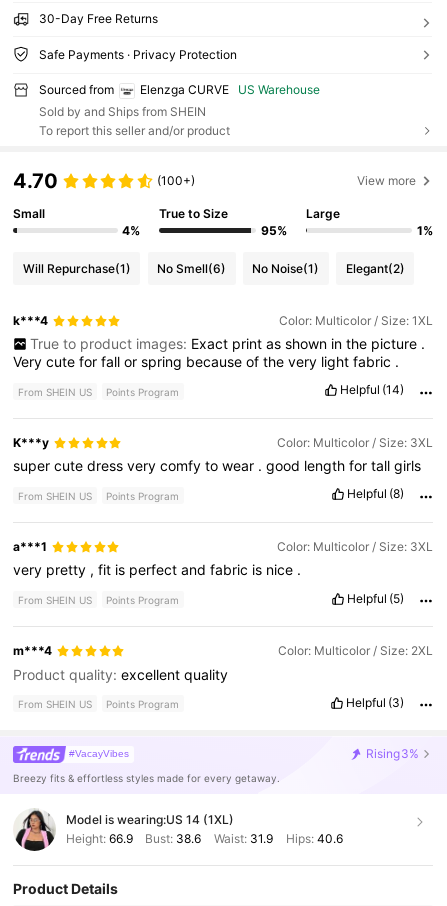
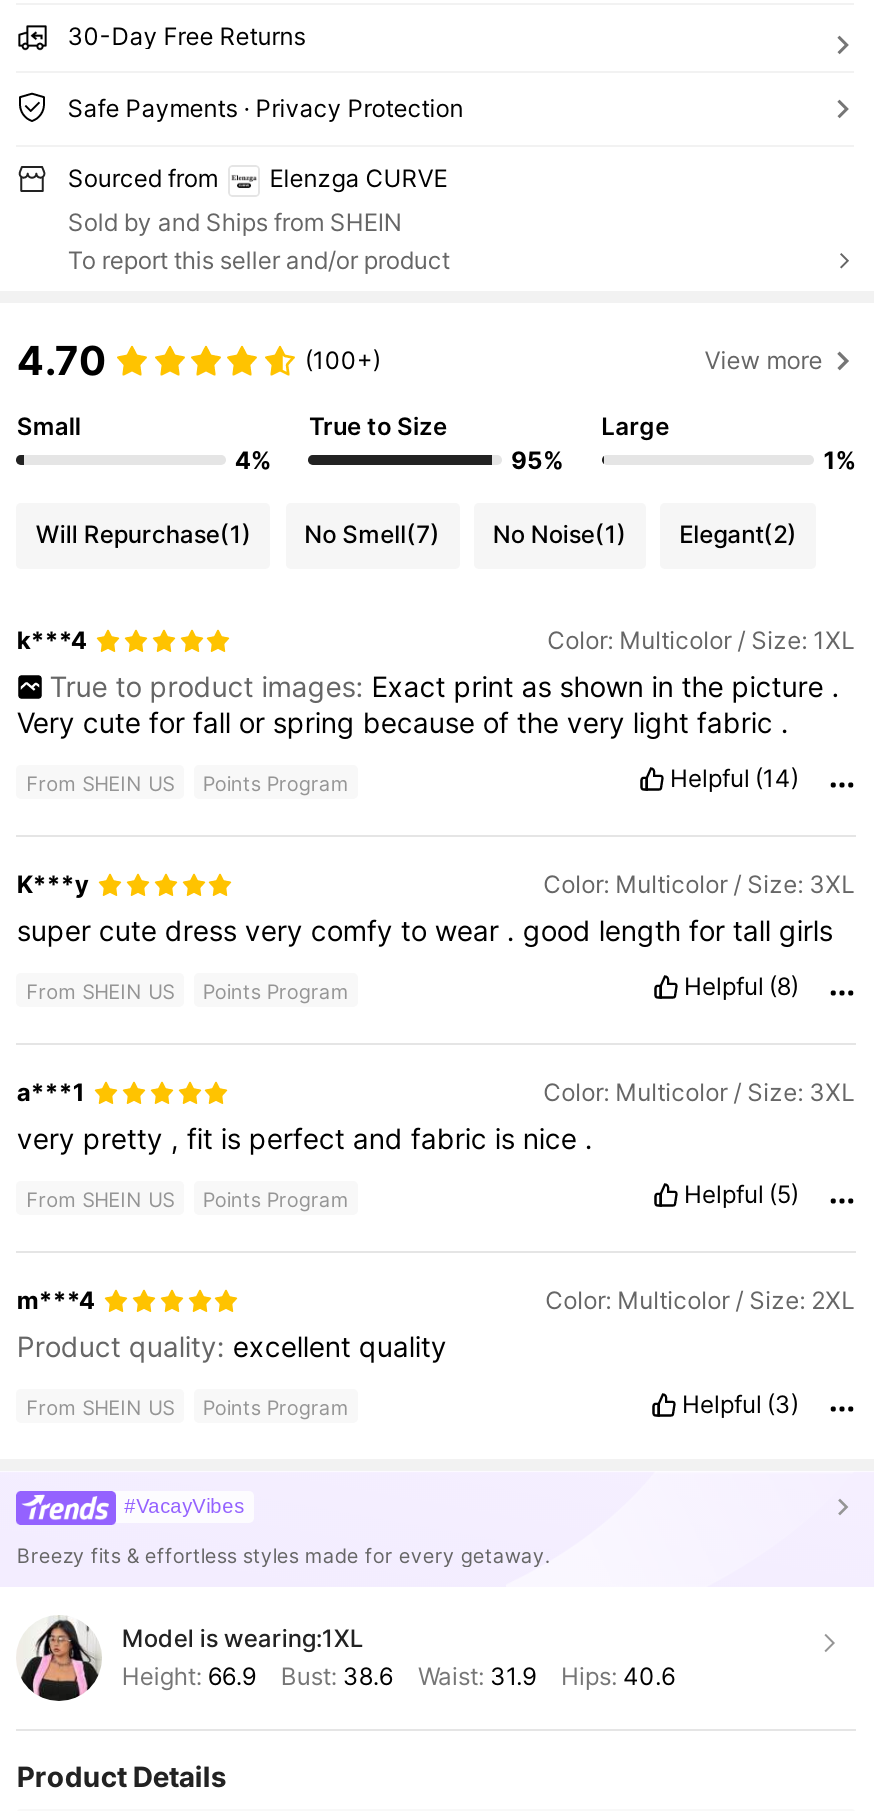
[238,82,320,97] US Warehouse -> none
[23,260,405,275] Will Repurchase(1) No Smell(6) No Noise(1) Elegant(2) -> [36,520,797,550] Will Repurchase(1) No Smell(7) No Noise(1) Elegant(2)
[366,746,419,761] Rising3% -> none
[66,812,234,827] Model is wearing:US 14 (1XL) -> [122,1622,364,1652] Model is wearing:1XL

